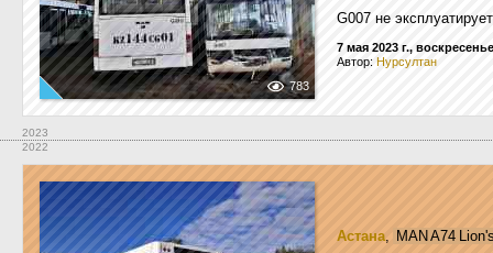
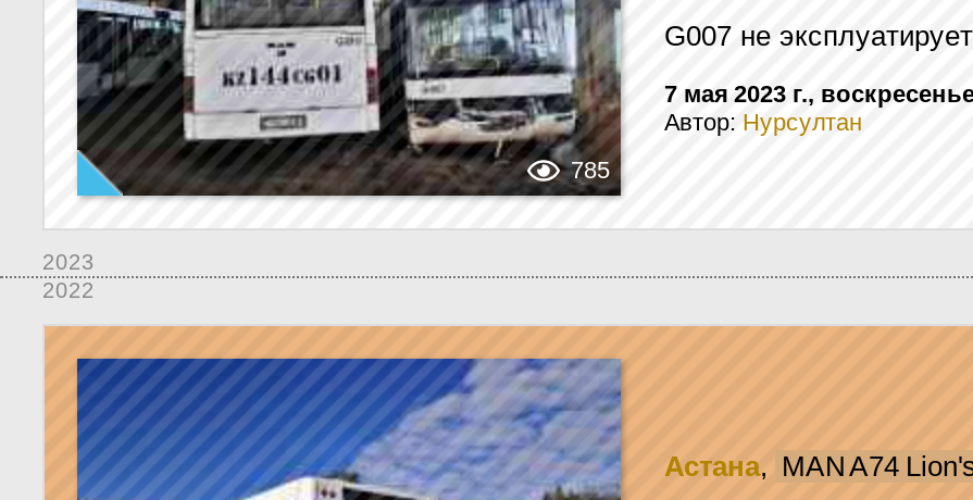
[289,79,309,92] 783 -> [571,157,610,183] 785

